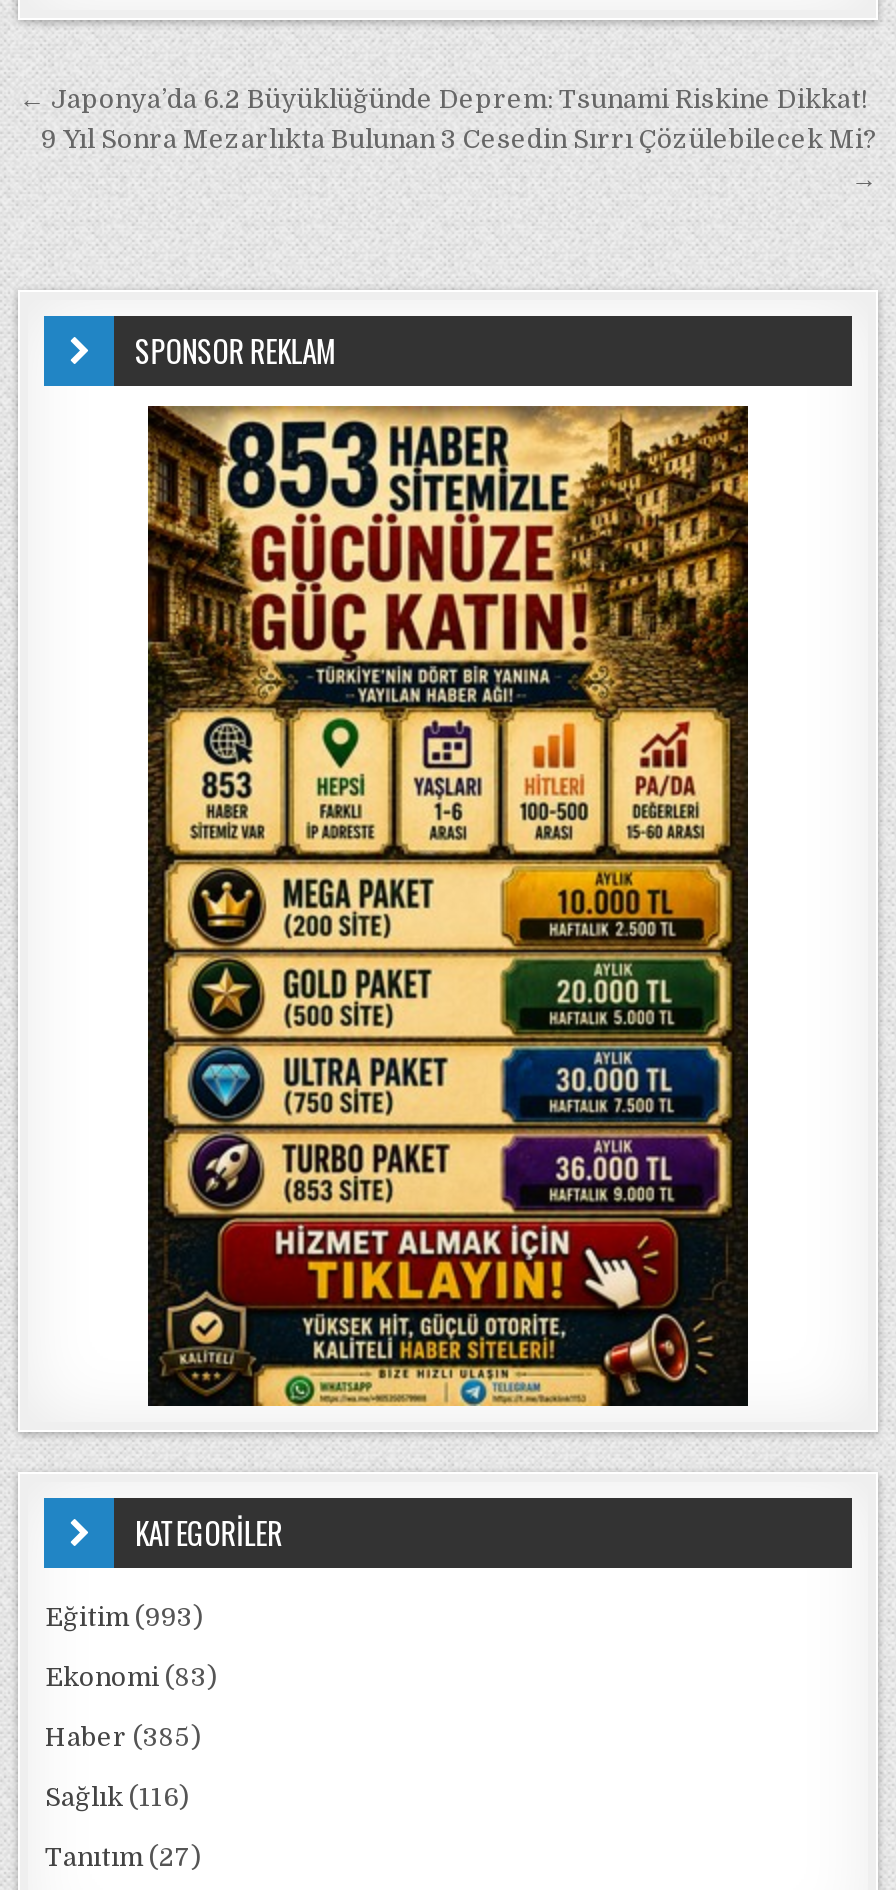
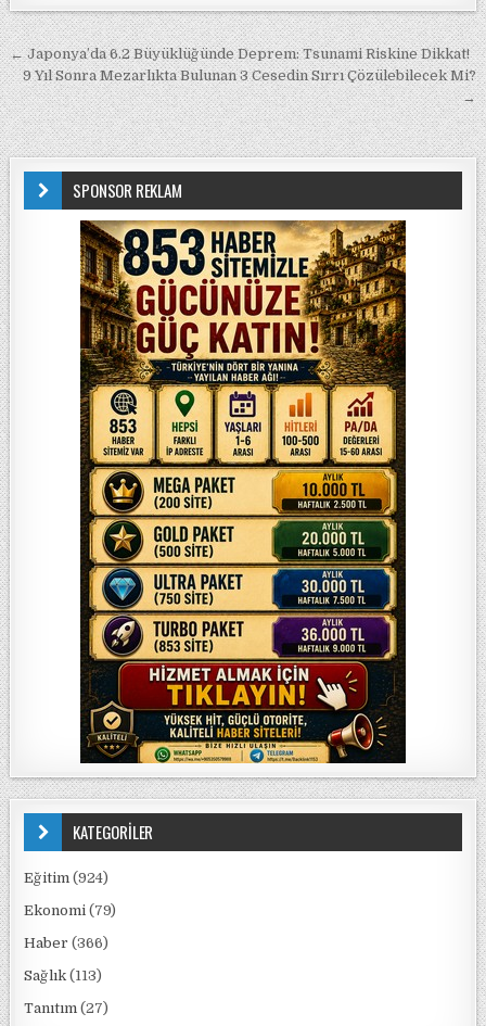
[45,1602,203,1632] Eğitim (993) -> [24,870,109,886] Eğitim (924)
[45,1662,217,1692] Ekonomi (83) -> [24,902,117,919] Ekonomi (79)
[45,1722,201,1752] Haber (385) -> [24,935,109,951] Haber (366)
[45,1782,189,1812] Sağlık (116) -> [24,967,103,984] Sağlık (113)

